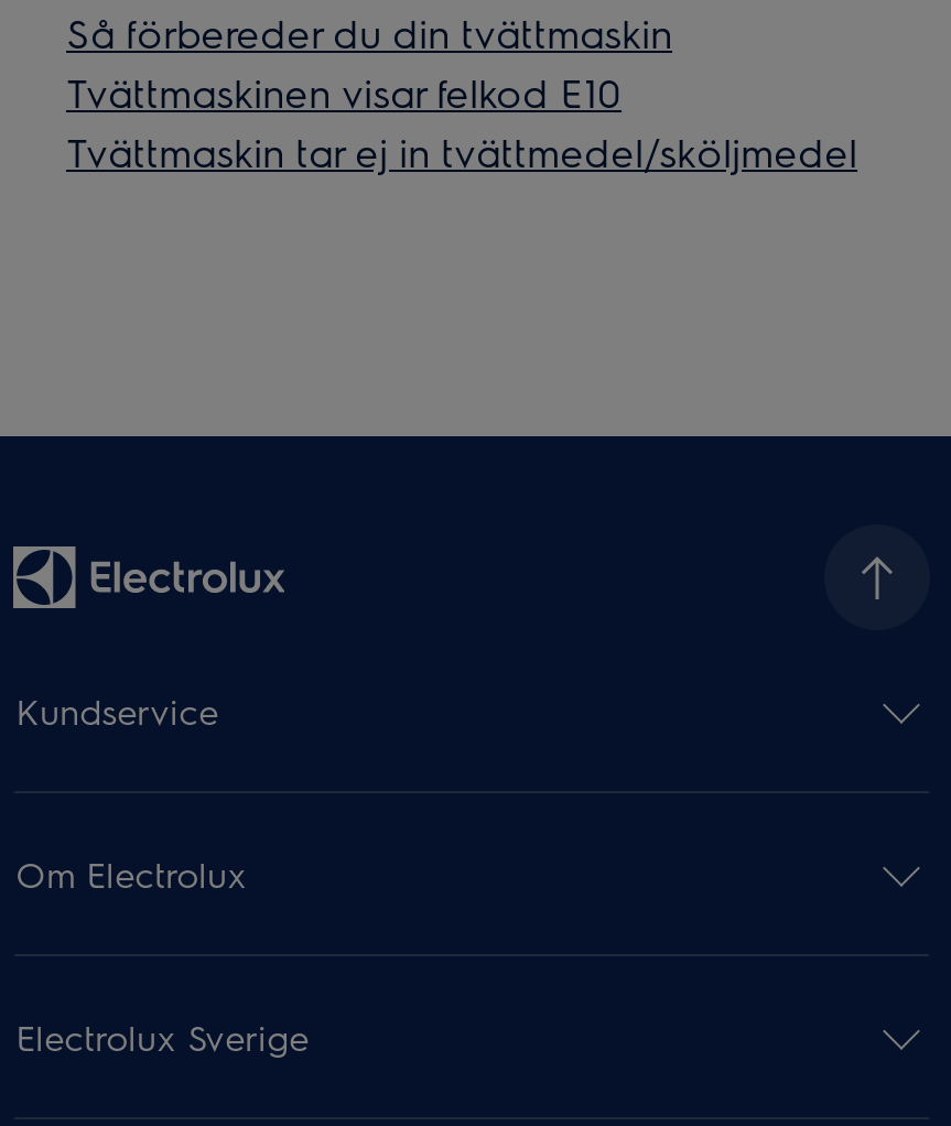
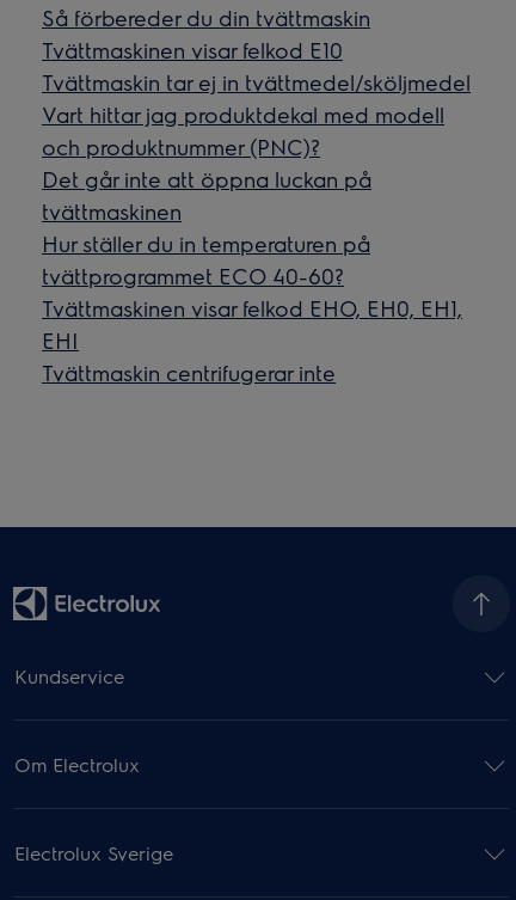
none -> [42,100,462,386] Vart hittar jag produktdekal med modell | och produktnummer (PNC)? | Det går inte att öppna luckan på | tvättmaskinen | Hur ställer du in temperaturen på | tvättprogrammet ECO 40-60? | Tvättmaskinen visar felkod EHO, EH0, EH1, | EHI | Tvättmaskin centrifugerar inte

